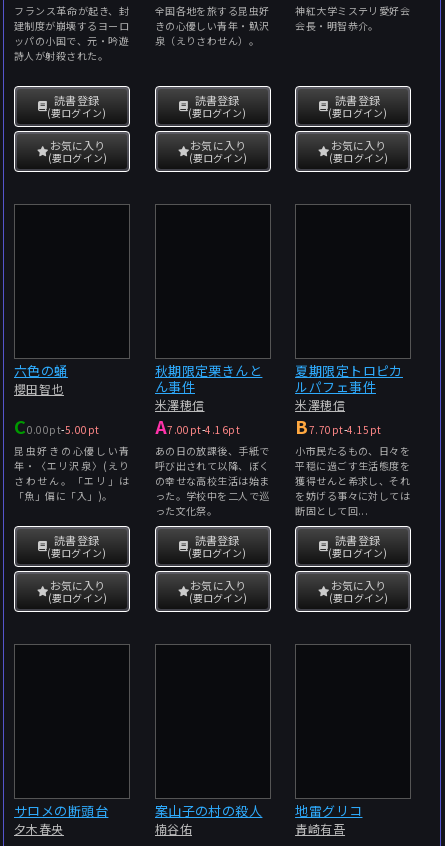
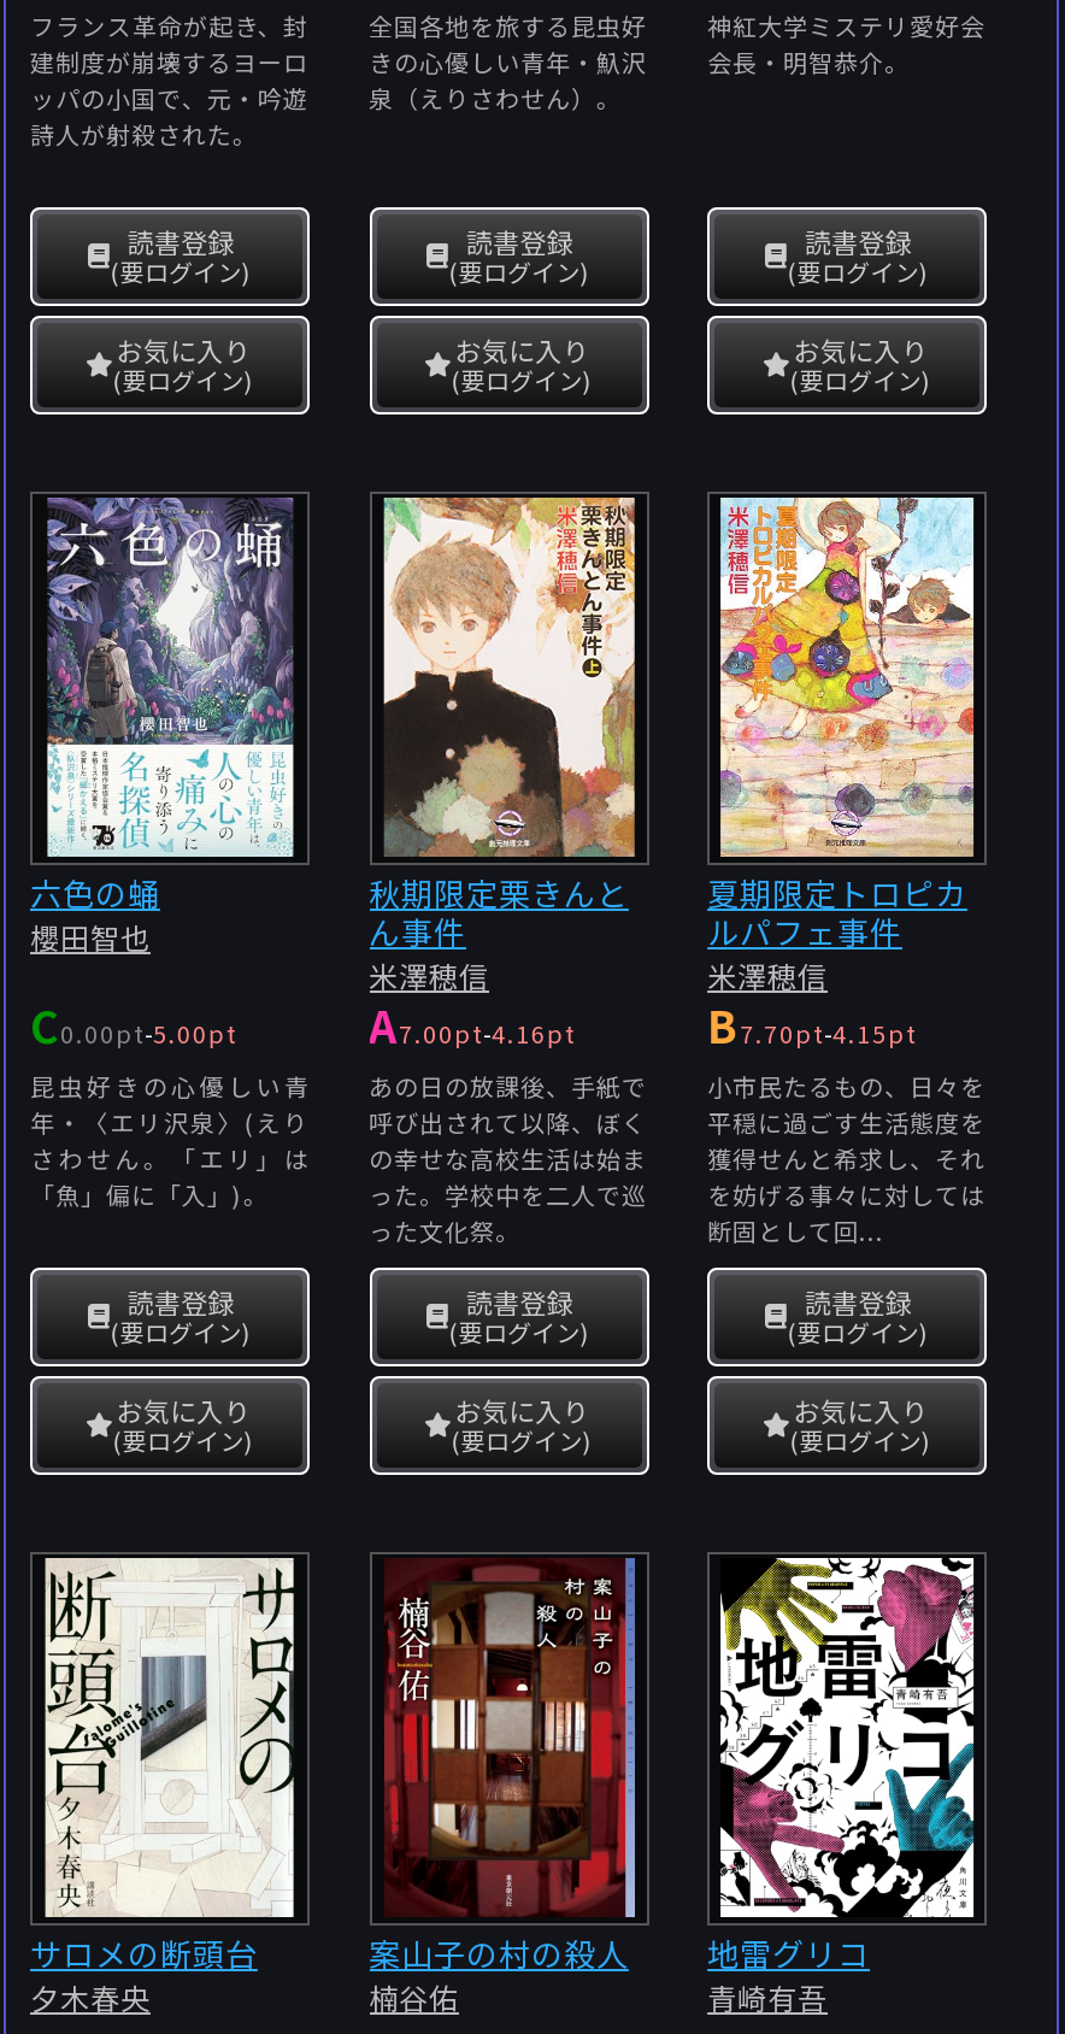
none -> [45,496,295,858] [image]
none -> [382,496,637,858] [image]
none -> [717,496,977,858] [image]
none -> [42,1557,298,1918] [image]
none -> [382,1557,637,1918] [image]
none -> [717,1554,977,1921] [image]

